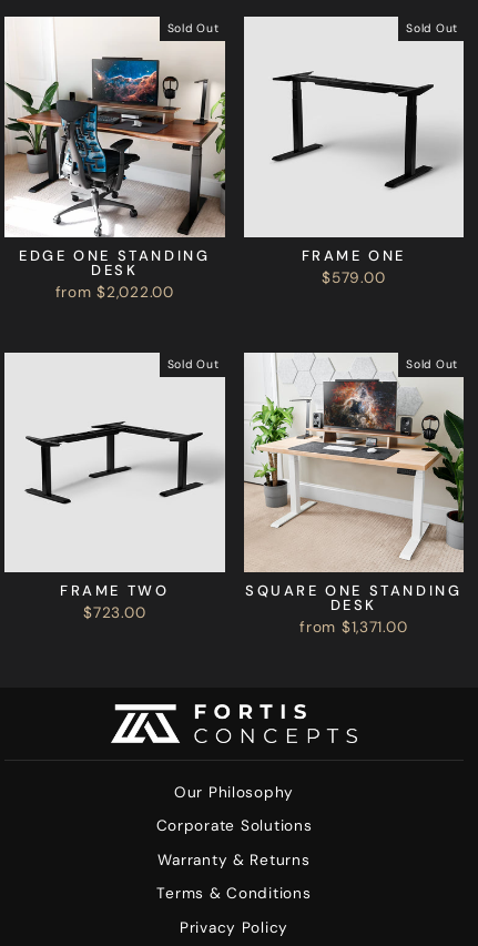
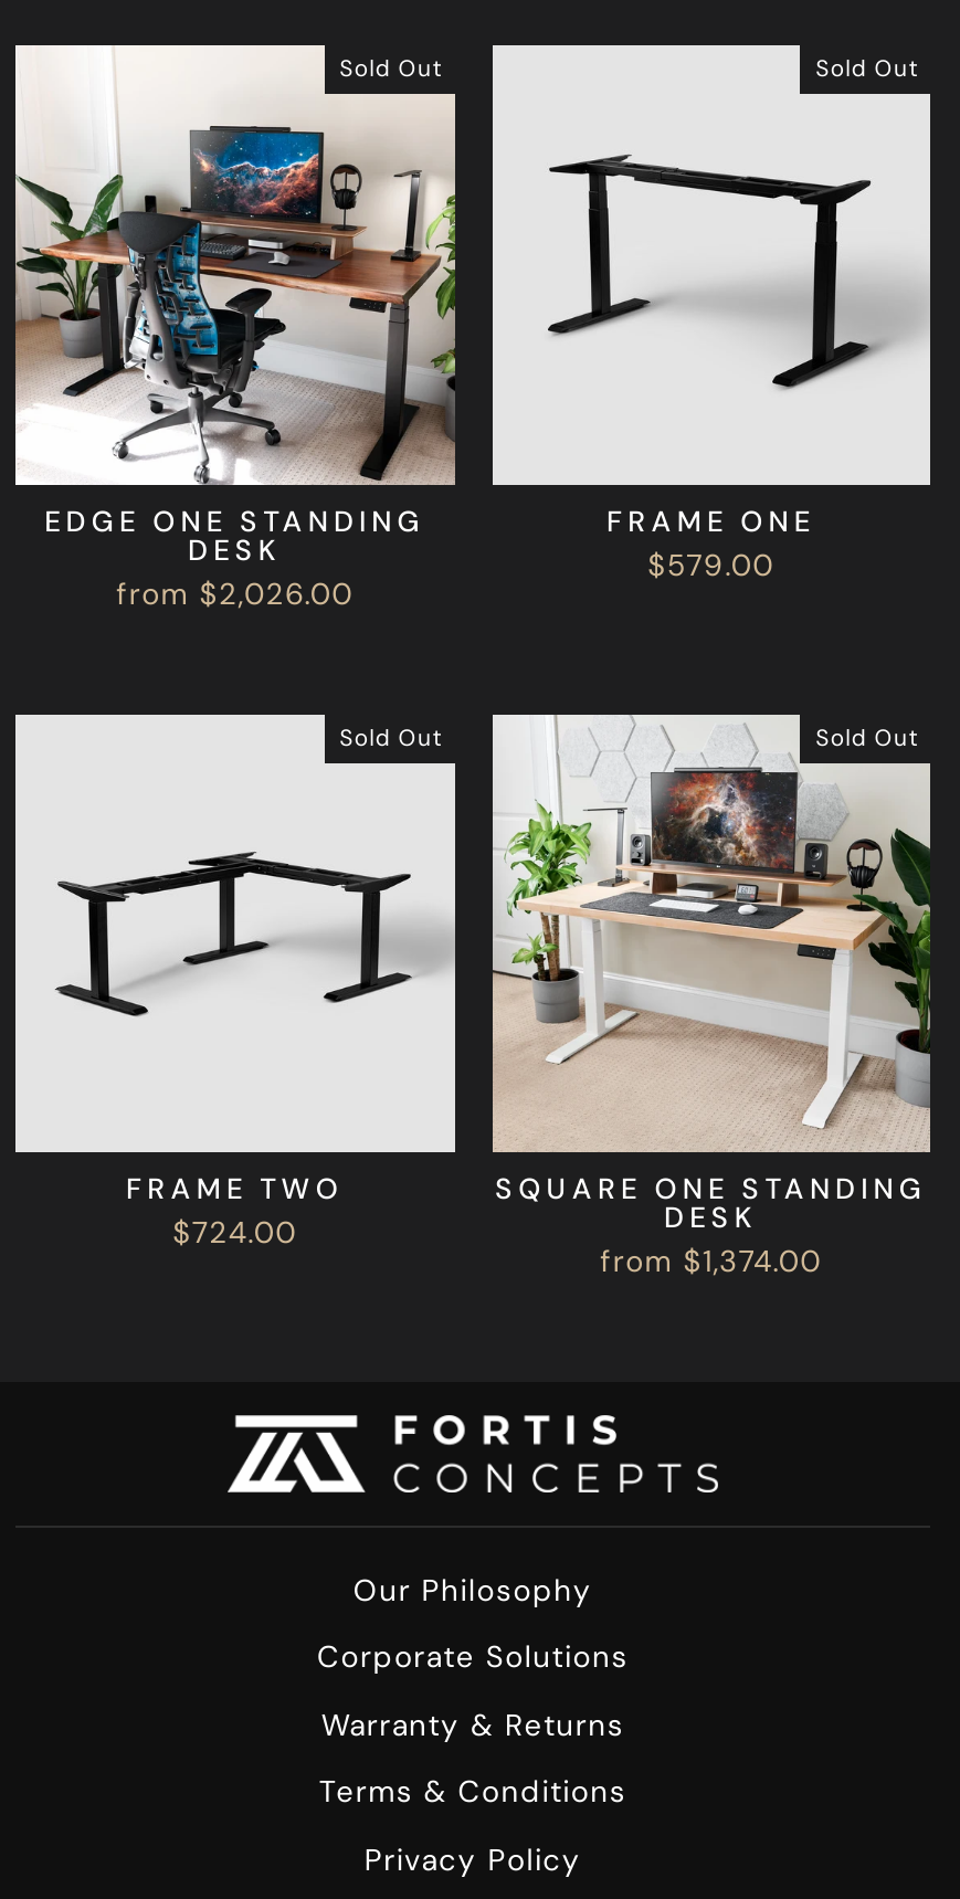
[55,282,174,301] from $2,022.00 -> [116,574,353,612] from $2,026.00
[83,603,146,622] $723.00 -> [173,1214,297,1252] $724.00
[300,618,407,637] from $1,371.00 -> [600,1243,822,1280] from $1,374.00

